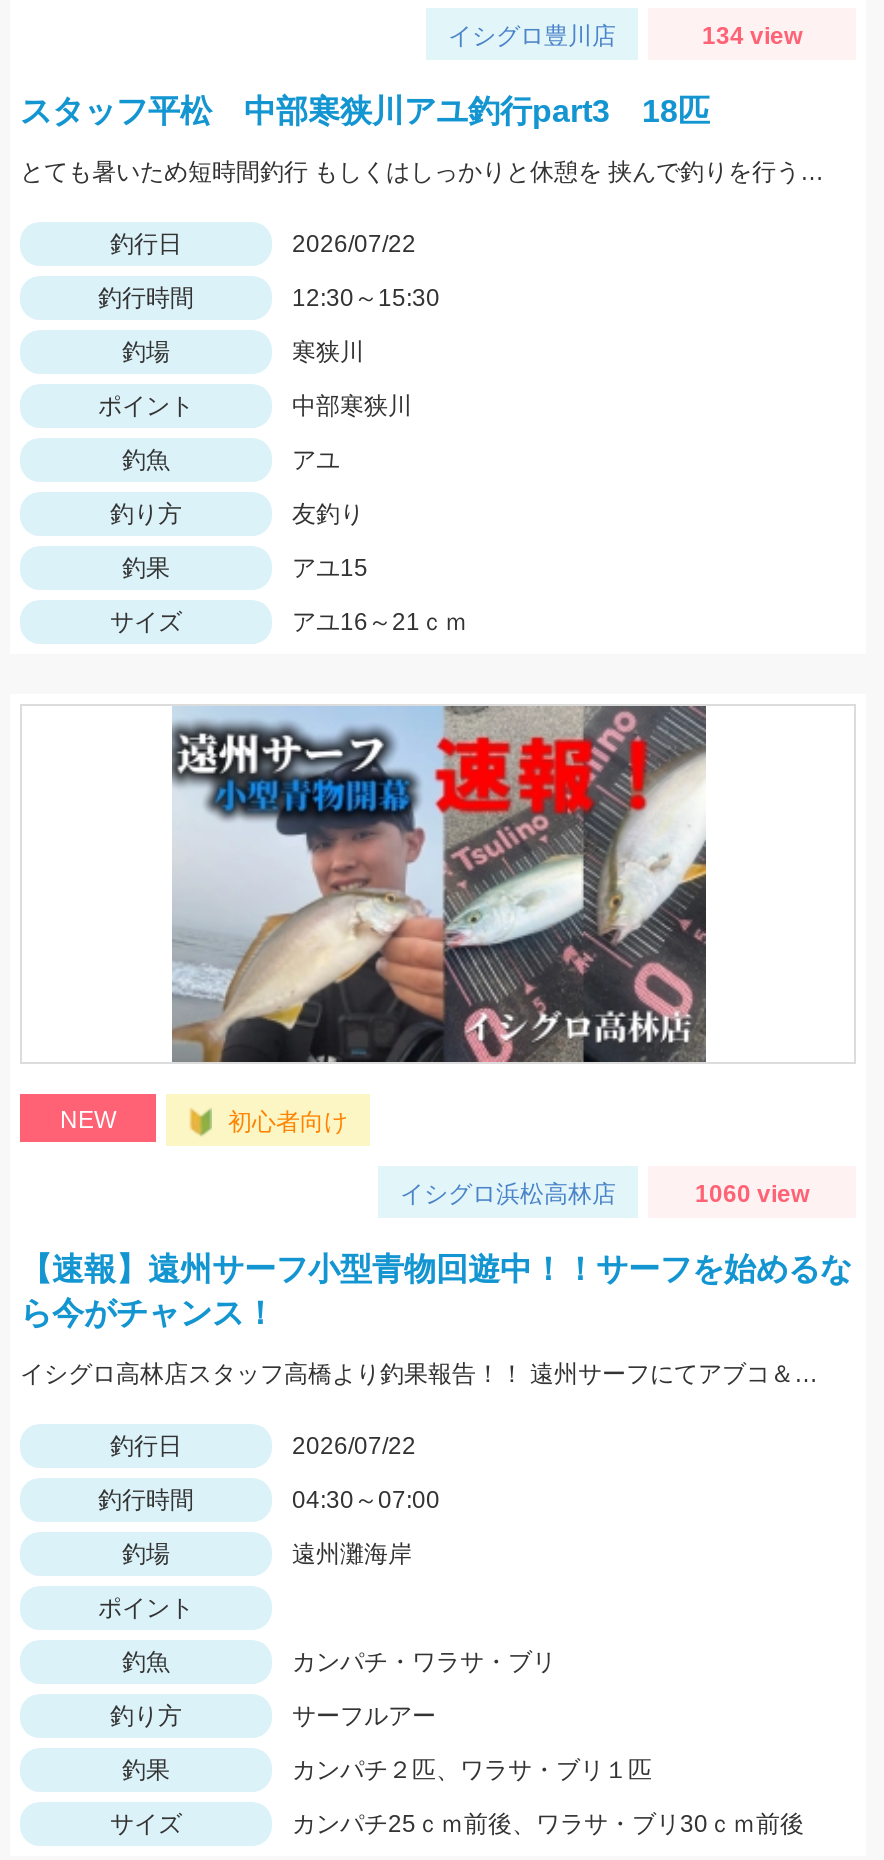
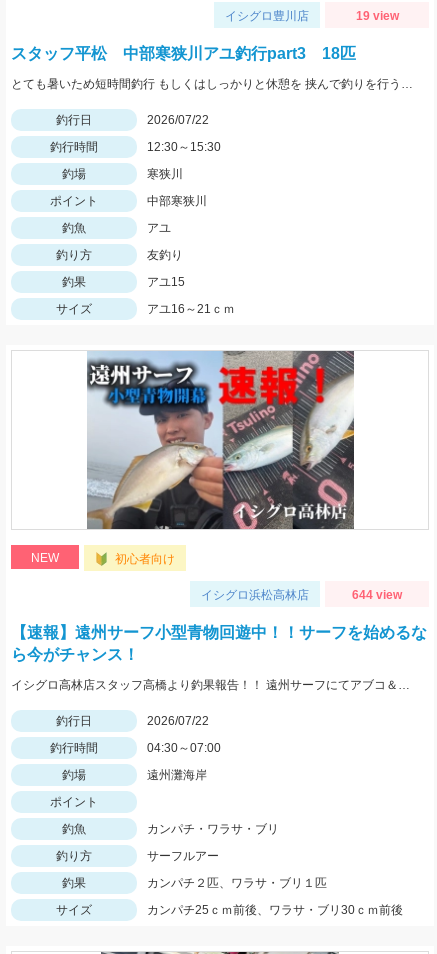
[702,22,802,50] 134 view -> [355,9,398,23] 19 view
[695,1180,809,1208] 1060 view -> [352,588,402,602] 644 view

